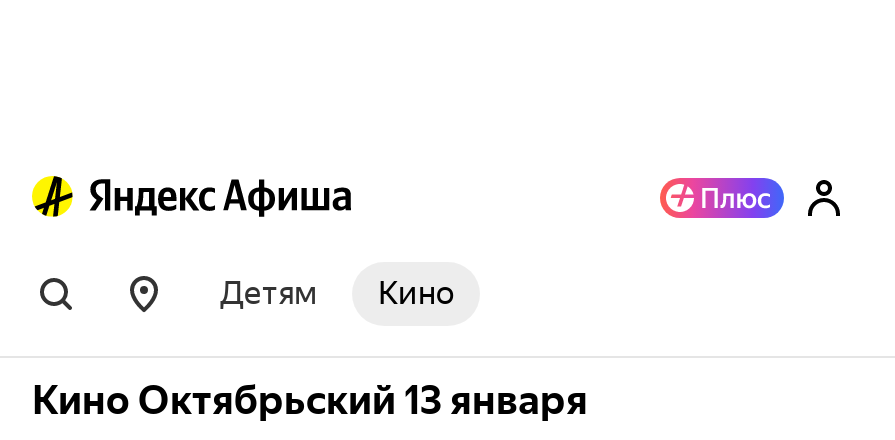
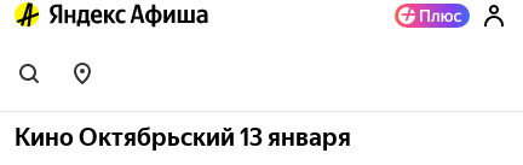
[220,274,454,312] Детям | Кино -> none

